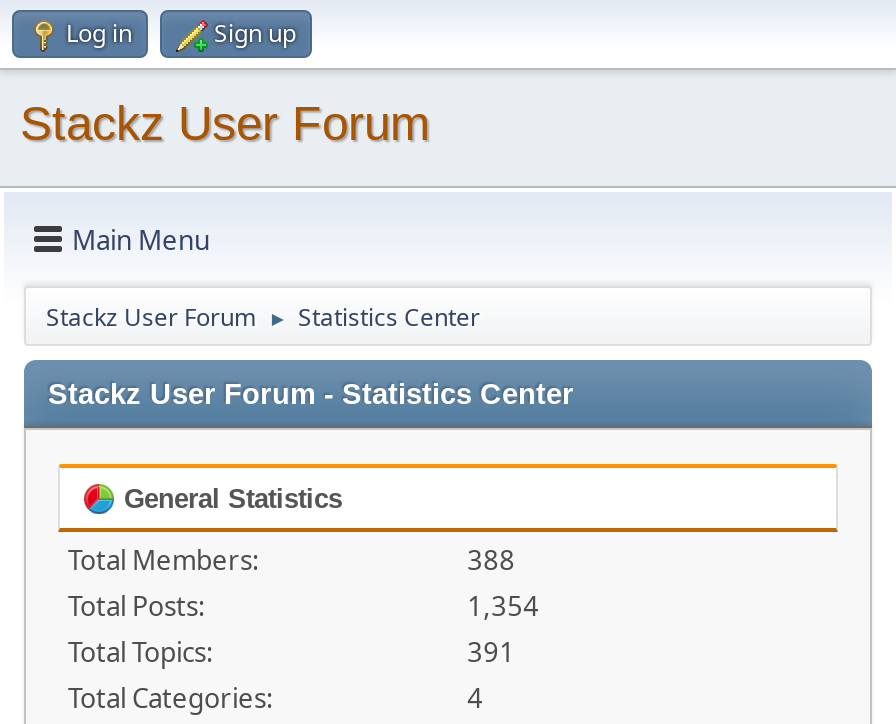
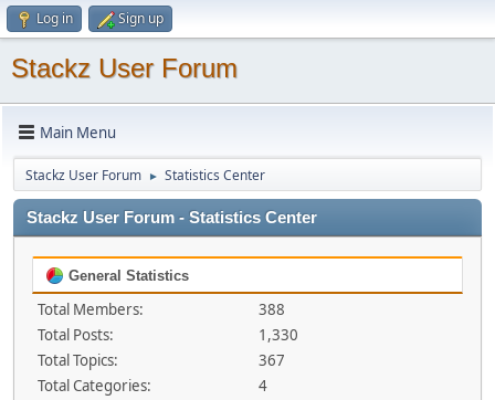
[467,588,539,624] 1,354 -> [258,325,298,345] 1,330
[467,634,515,670] 391 -> [258,350,285,370] 367

